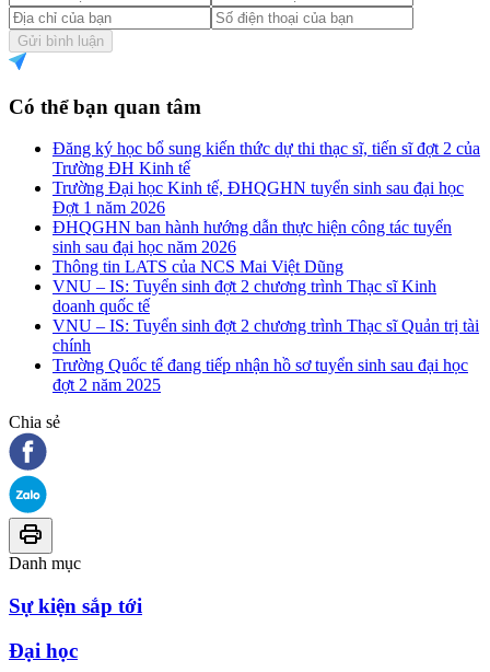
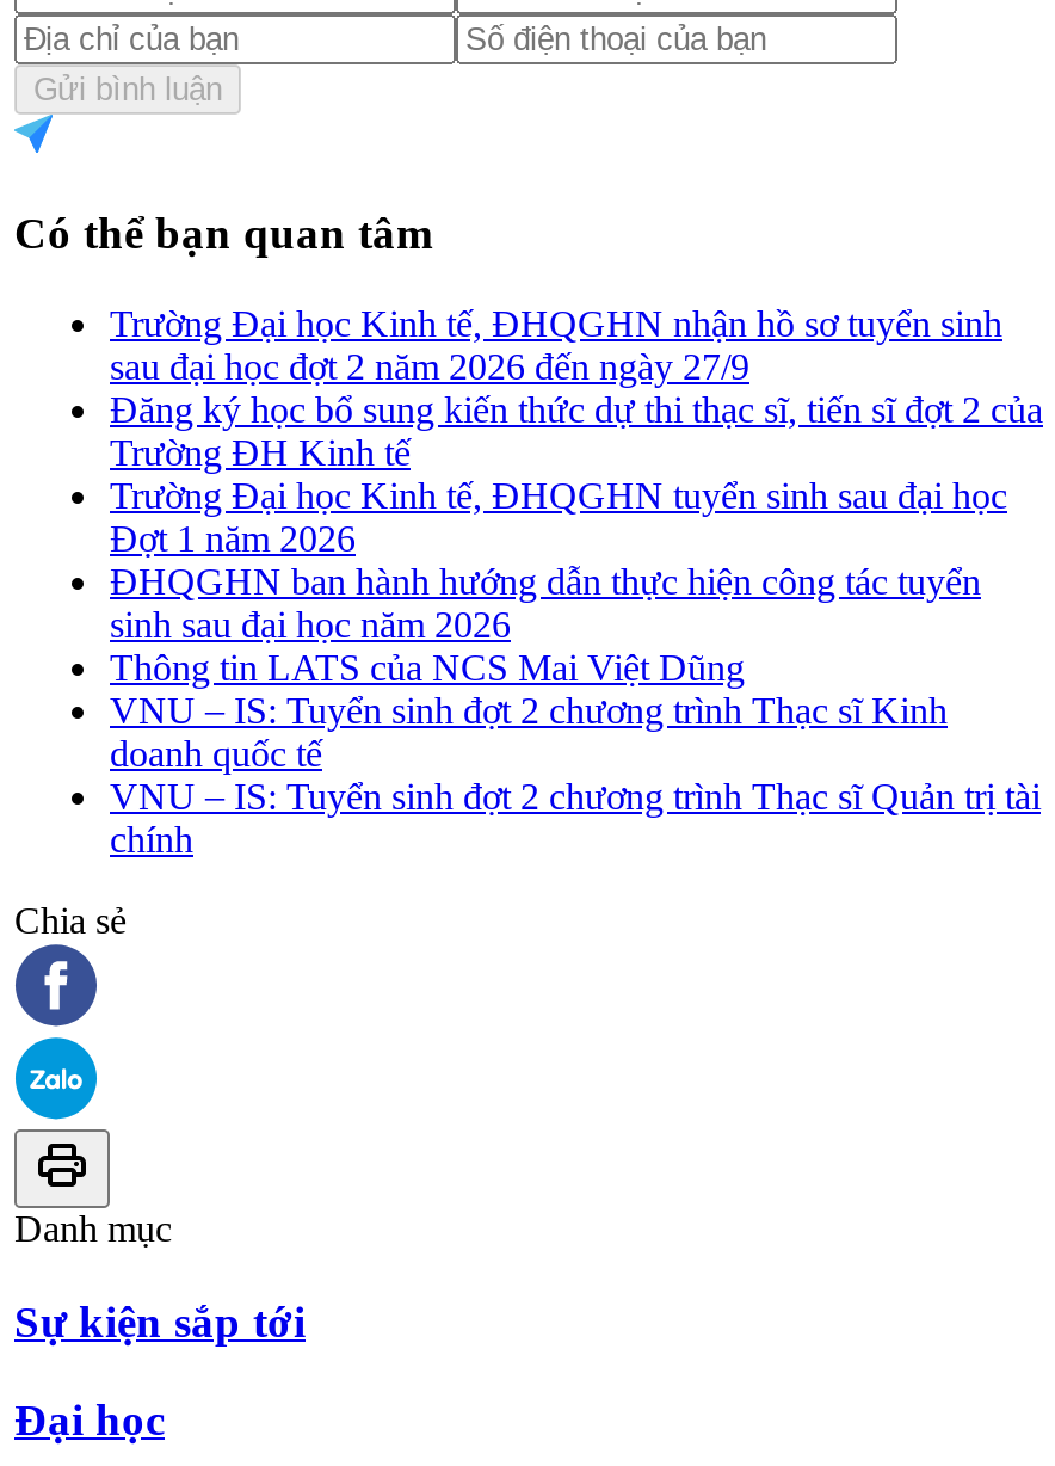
none -> [110,304,1002,387] Trường Đại học Kinh tế, ĐHQGHN nhận hồ sơ tuyển sinh | sau đại học đợt 2 năm 2026 đến ngày 27/9
moved [52,139,480,355] -> [110,390,1043,860]: Đăng ký học bổ sung kiến thức dự thi thạc sĩ, tiến sĩ đợt 2 của | Trường ĐH Kinh tế | Trường Đại học Kinh tế, ĐHQGHN tuyển sinh sau đại học | ... | VNU – IS: Tuyển sinh đợt 2 chương trình Thạc sĩ Quản trị tài | chính
[52,356,468,394] Trường Quốc tế đang tiếp nhận hồ sơ tuyển sinh sau đại học | đợt 2 năm 2025 -> none

